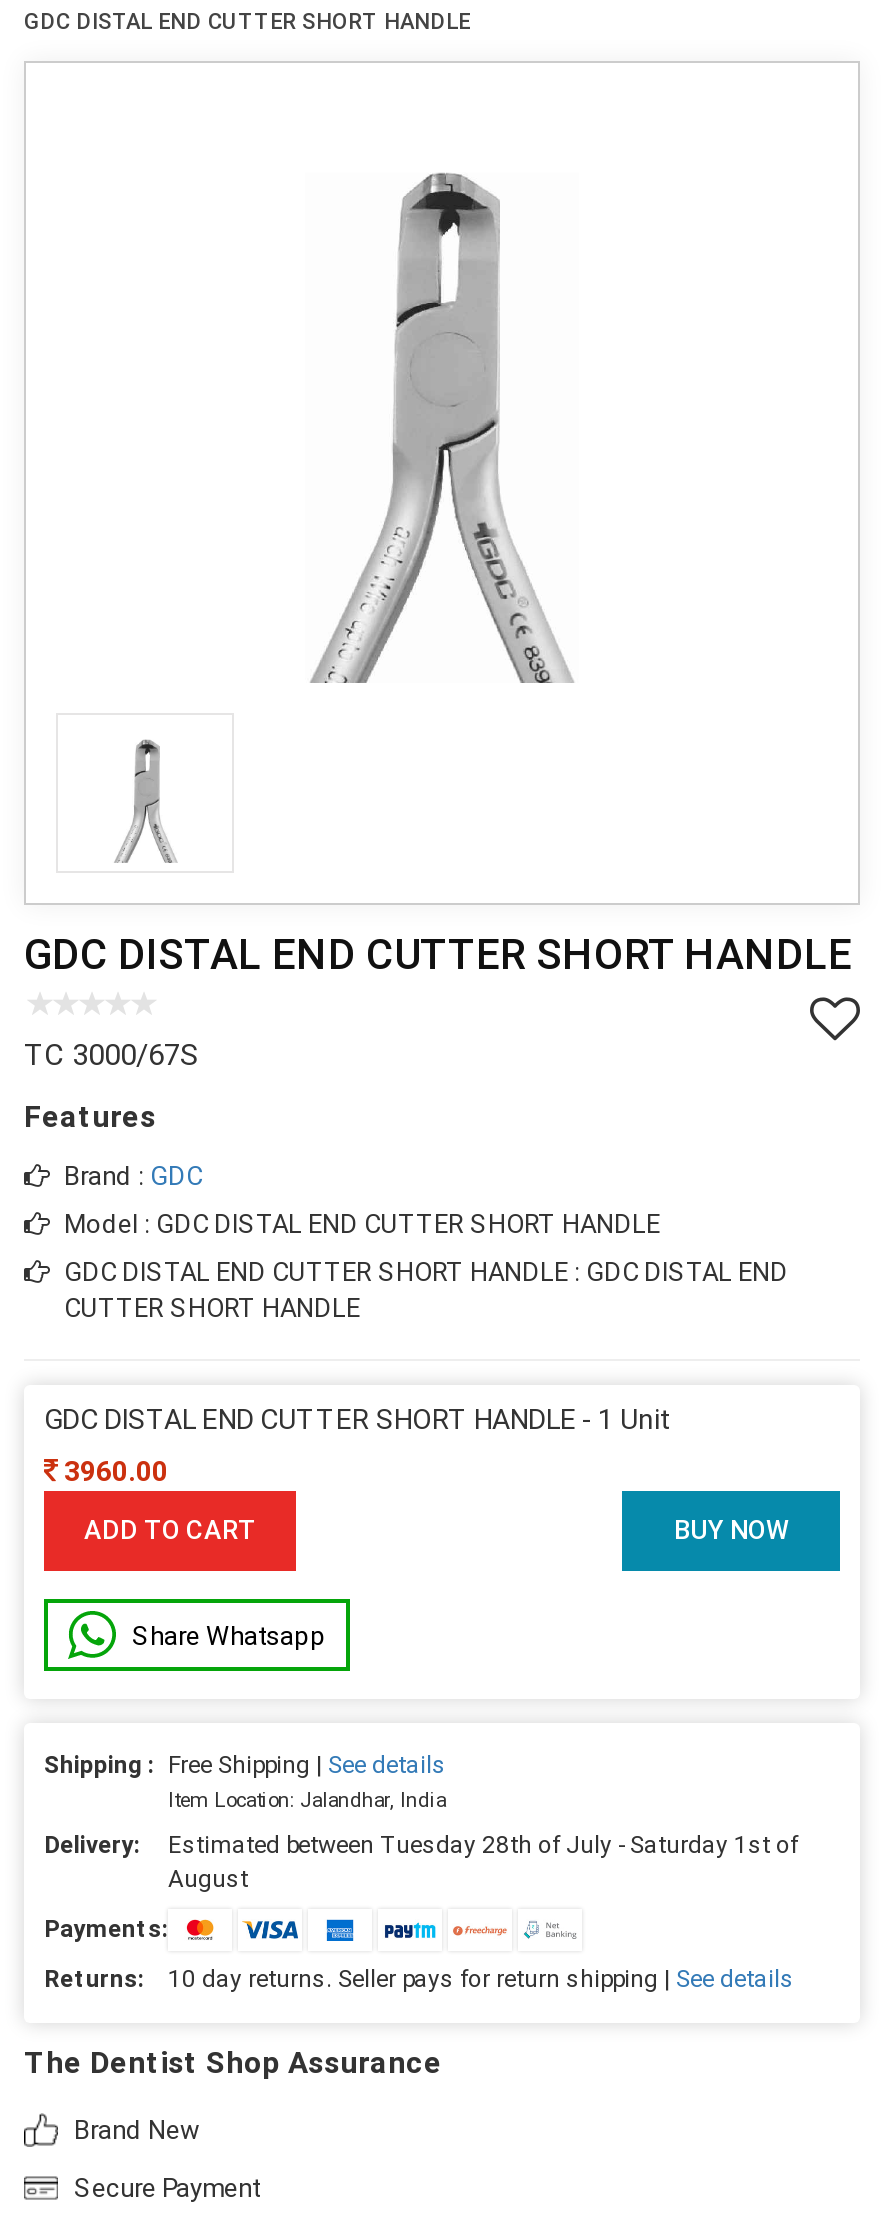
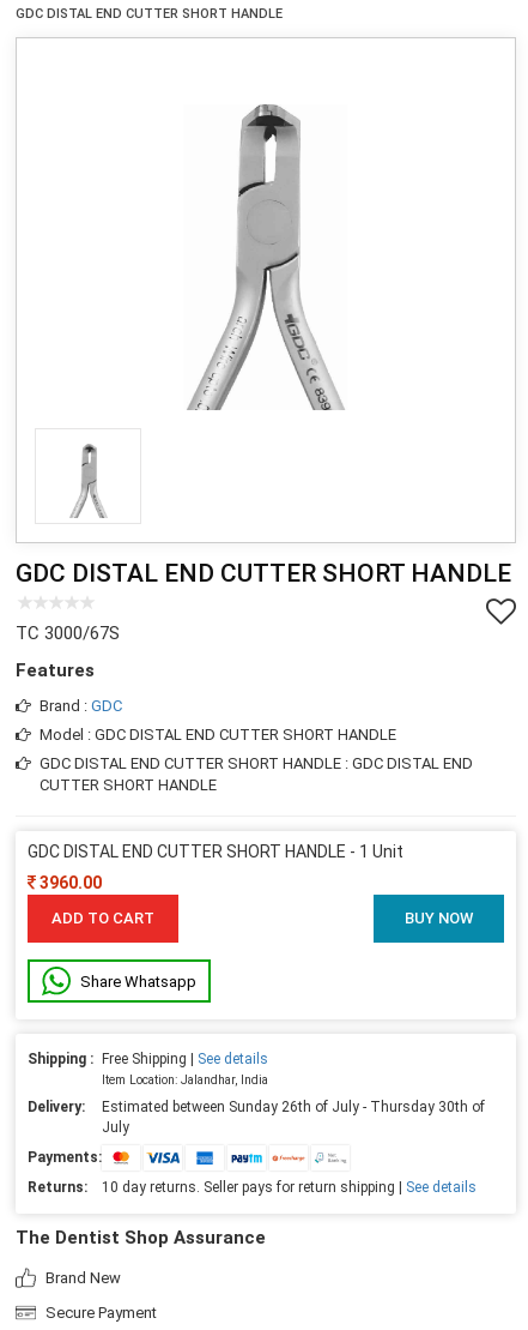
[168,1830,798,1892] Estimated between Tuesday 28th of July - Saturday 1st of | August -> [102,1098,485,1135] Estimated between Sunday 26th of July - Thursday 30th of | July

